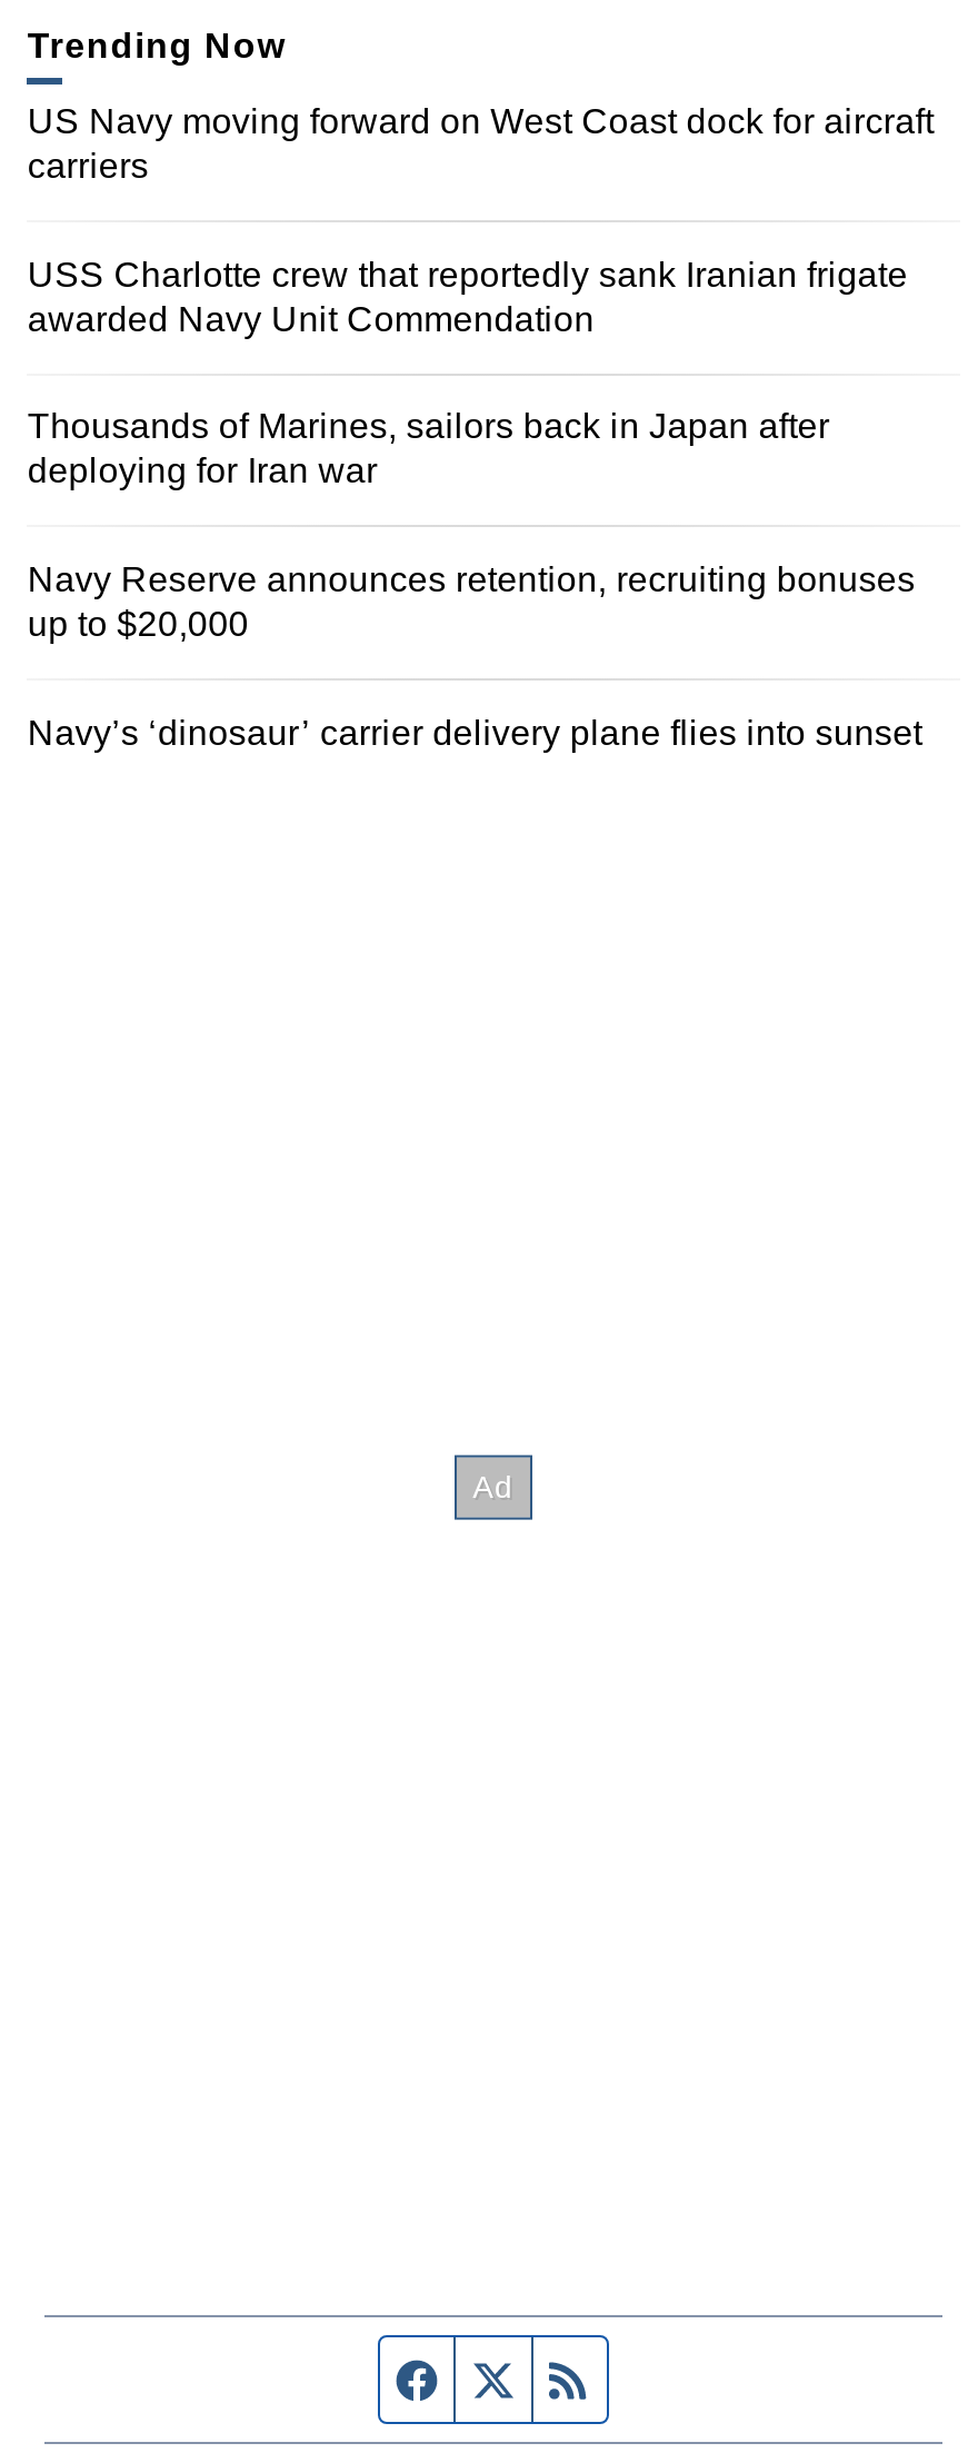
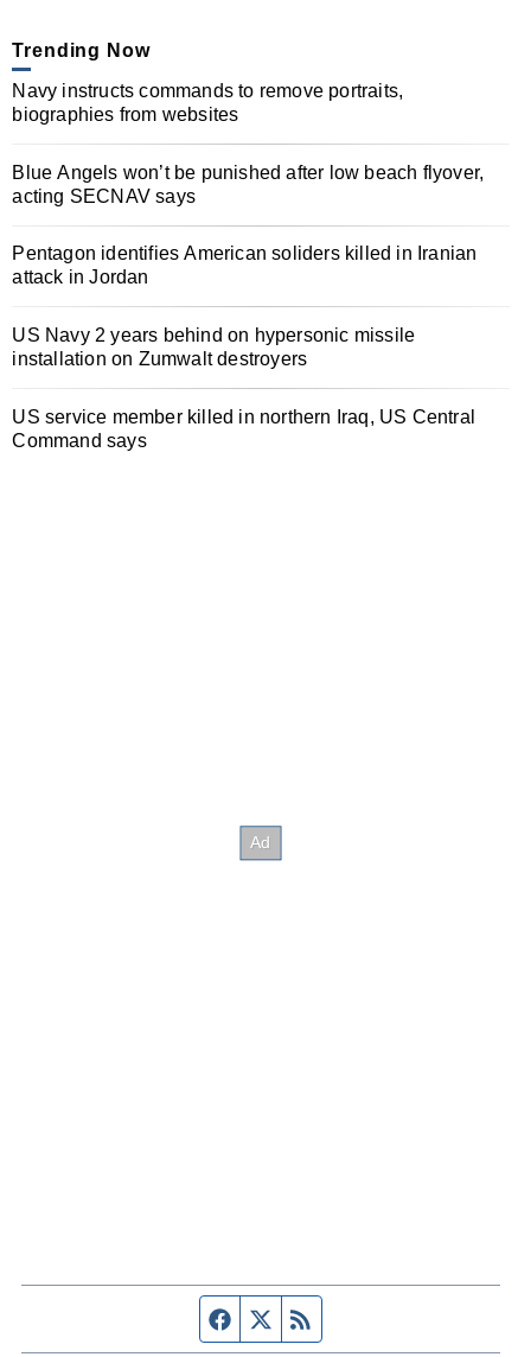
[28,102,934,184] US Navy moving forward on West Coast dock for aircraft | carriers -> [12,81,403,124] Navy instructs commands to remove portraits, | biographies from websites
[28,255,908,337] USS Charlotte crew that reportedly sank Iranian frigate | awarded Navy Unit Commendation -> [12,162,484,206] Blue Angels won’t be punished after low beach flyover, | acting SECNAV says
[28,408,830,490] Thousands of Marines, sailors back in Japan after | deploying for Iran war -> [12,244,477,288] Pentagon identifies American soliders killed in Iranian | attack in Jordan
[28,561,915,643] Navy Reserve announces retention, recruiting bonuses | up to $20,000 -> [12,325,415,369] US Navy 2 years behind on hypersonic missile | installation on Zumwalt destroyers
[28,714,922,752] Navy’s ‘dinosaur’ carrier delivery plane flies into sunset -> [12,407,475,451] US service member killed in northern Iraq, US Central | Command says

